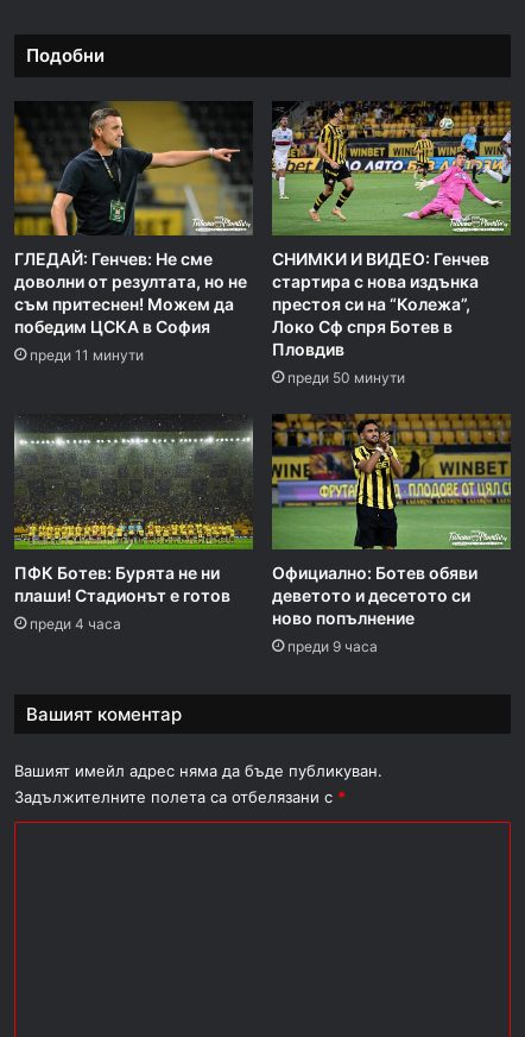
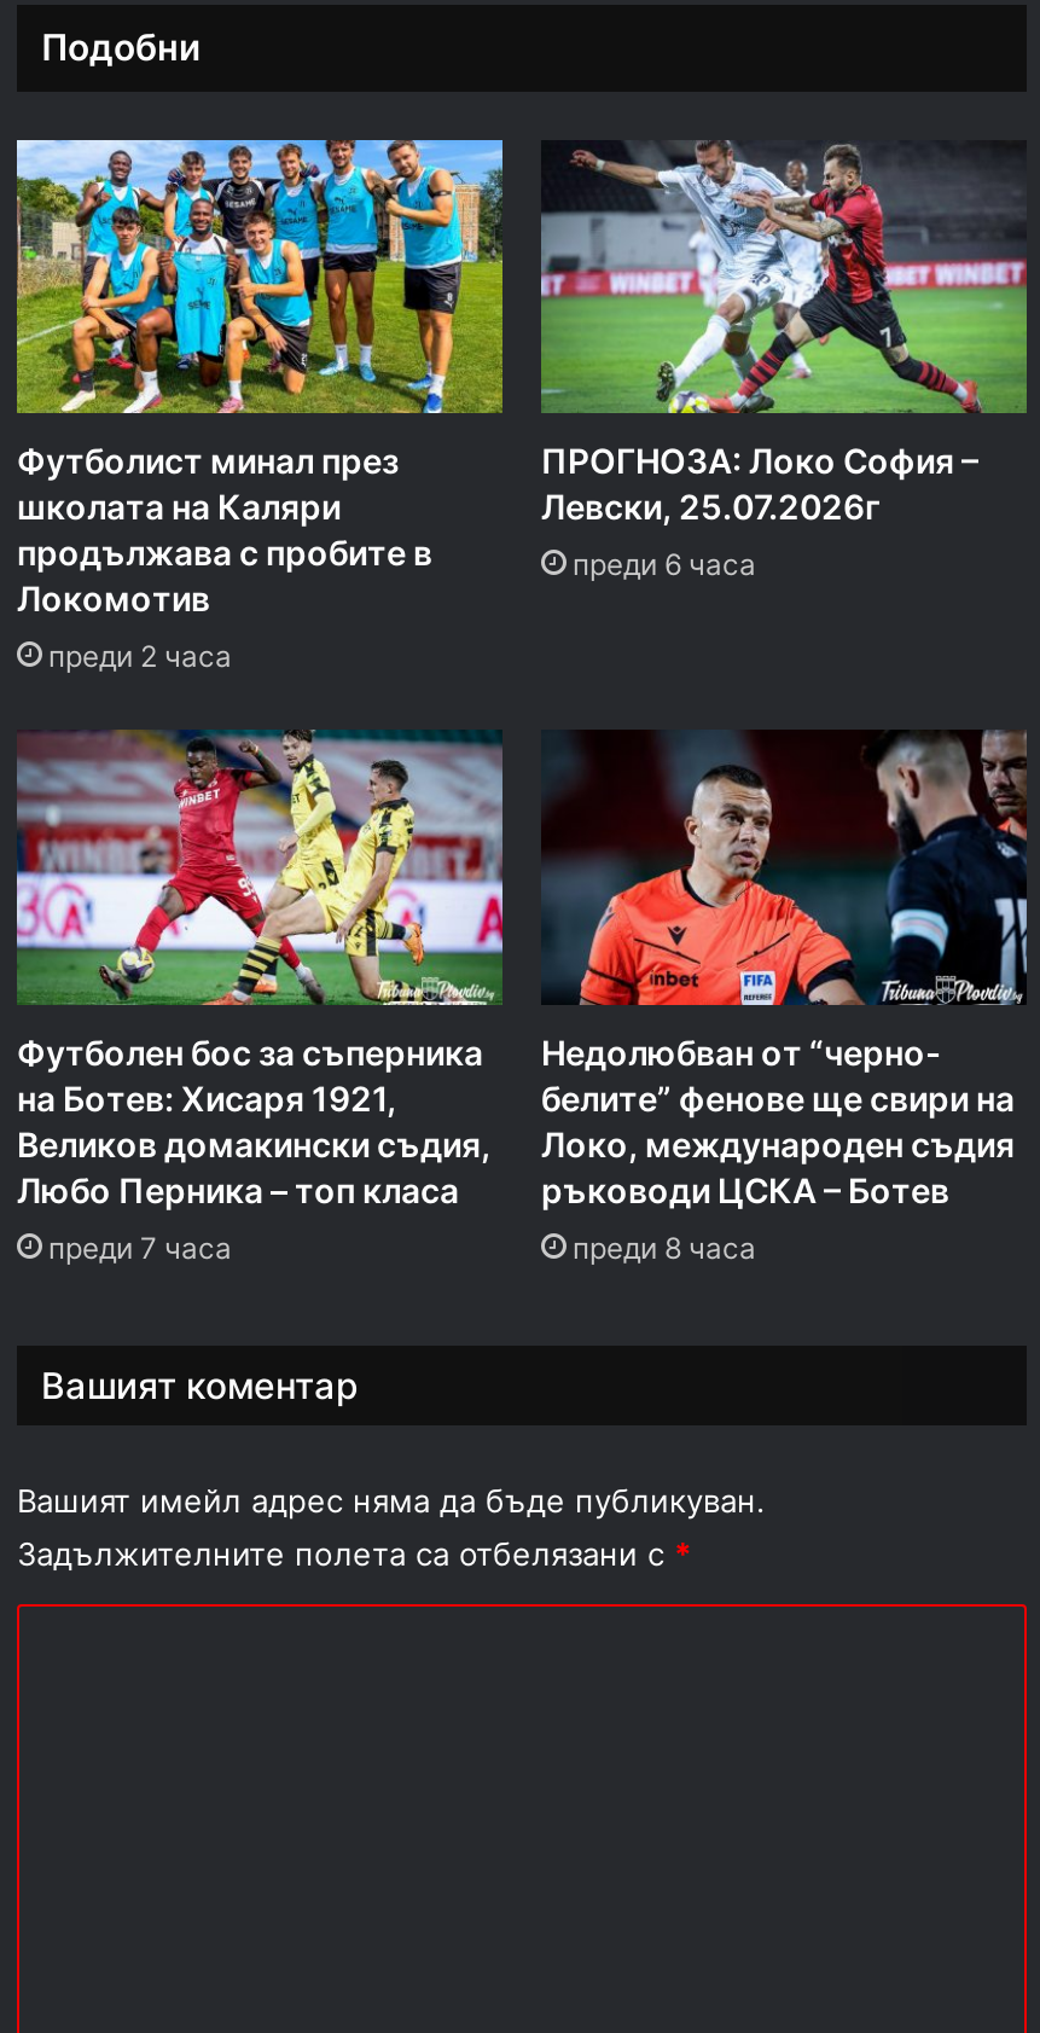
[13,101,254,337] [image] | ГЛЕДАЙ: Генчев: Не сме | доволни от резултата, но не | съм притеснен! Можем да | победим ЦСКА в София -> [14,136,505,618] [image] | Футболист минал през | школата на Каляри | продължава с пробите в | Локомотив
[271,101,512,360] [image] | СНИМКИ И ВИДЕО: Генчев | стартира с нова издънка | престоя си на “Колежа”, | Локо Сф спря Ботев в | Пловдив -> [539,139,1027,526] [image] | ПРОГНОЗА: Локо София – | Левски, 25.07.2026г
[30,347,144,364] преди 11 минути -> [48,638,232,674] преди 2 часа
[287,369,405,387] преди 50 минути -> [573,546,756,582] преди 6 часа
[13,392,254,605] [image] | ПФК Ботев: Бурята не ни | плаши! Стадионът е готов -> [14,728,505,1209] [image] | Футболен бос за съперника | на Ботев: Хисаря 1921, | Великов домакински съдия, | Любо Перника – топ класа
[271,392,512,628] [image] | Официално: Ботев обяви | деветото и десетото си | ново попълнение -> [541,731,1029,1209] [image] | Недолюбван от “черно- | белите” фенове ще свири на | Локо, международен съдия | ръководи ЦСКА – Ботев
[30,615,121,632] преди 4 часа -> [48,1228,232,1264] преди 7 часа
[287,637,378,655] преди 9 часа -> [573,1228,756,1264] преди 8 часа

